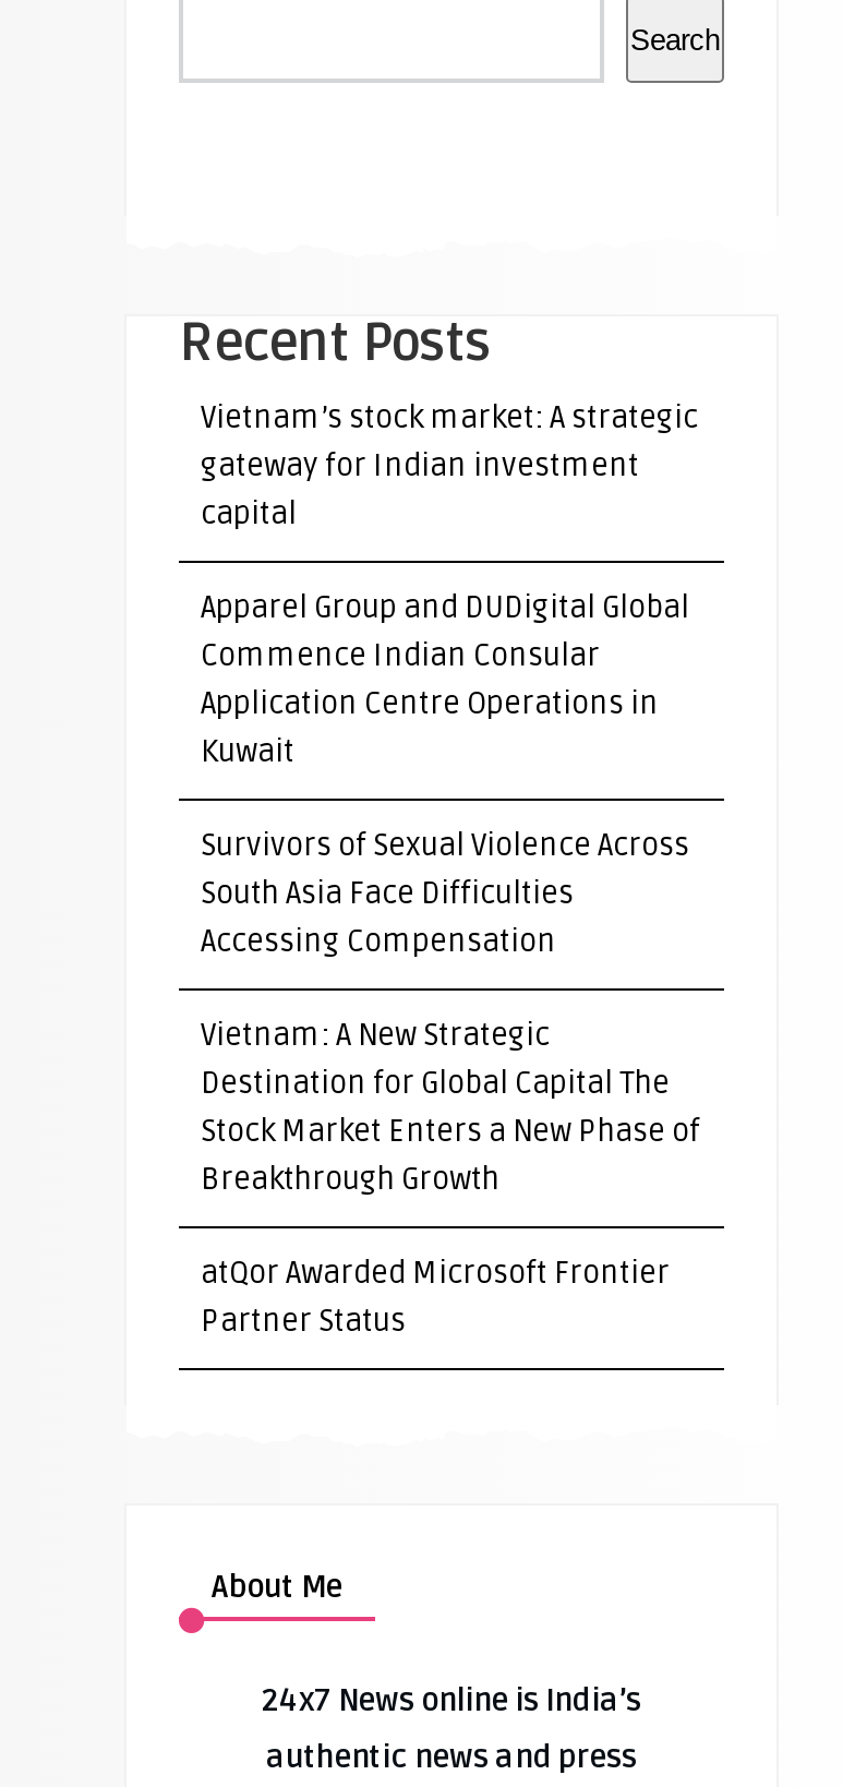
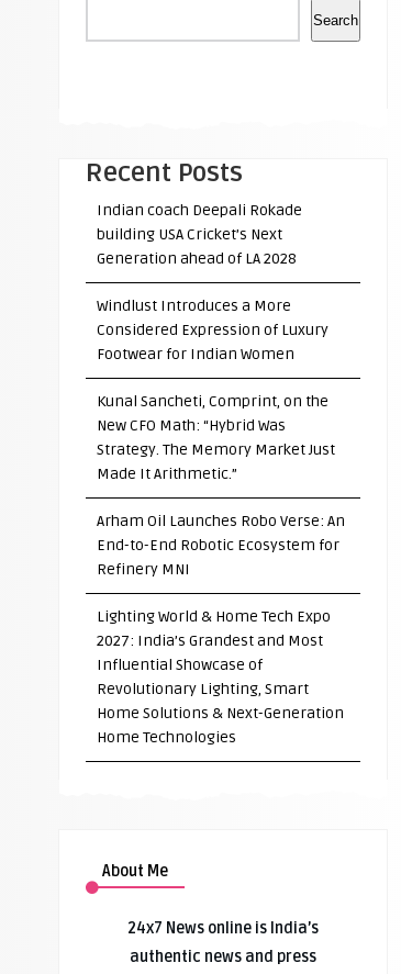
[201,400,698,533] Vietnam’s stock market: A strategic | gateway for Indian investment | capital -> [97,201,302,268] Indian coach Deepali Rokade | building USA Cricket’s Next | Generation ahead of LA 2028
[201,590,689,771] Apparel Group and DUDigital Global | Commence Indian Consular | Application Centre Operations in | Kuwait -> [97,297,328,364] Windlust Introduces a More | Considered Expression of Luxury | Footwear for Indian Women
[201,828,689,961] Survivors of Sexual Violence Across | South Asia Face Difficulties | Accessing Compensation -> [97,392,335,483] Kunal Sancheti, Comprint, on the | New CFO Math: “Hybrid Was | Strategy. The Memory Market Just | Made It Arithmetic.”
[201,1017,700,1199] Vietnam: A New Strategic | Destination for Global Capital The | Stock Market Enters a New Phase of | Breakthrough Growth -> [97,512,345,579] Arham Oil Launches Robo Verse: An | End-to-End Robotic Ecosystem for | Refinery MNI
[201,1255,670,1340] atQor Awarded Microsoft Frontier | Partner Status -> [97,608,344,747] Lighting World & Home Tech Expo | 2027: India’s Grandest and Most | Influential Showcase of | Revolutionary Lighting, Smart | Home Solutions & Next-Generation | Home Technologies

